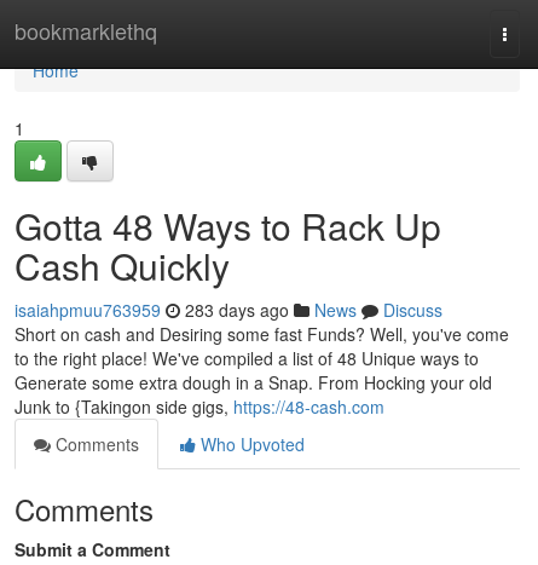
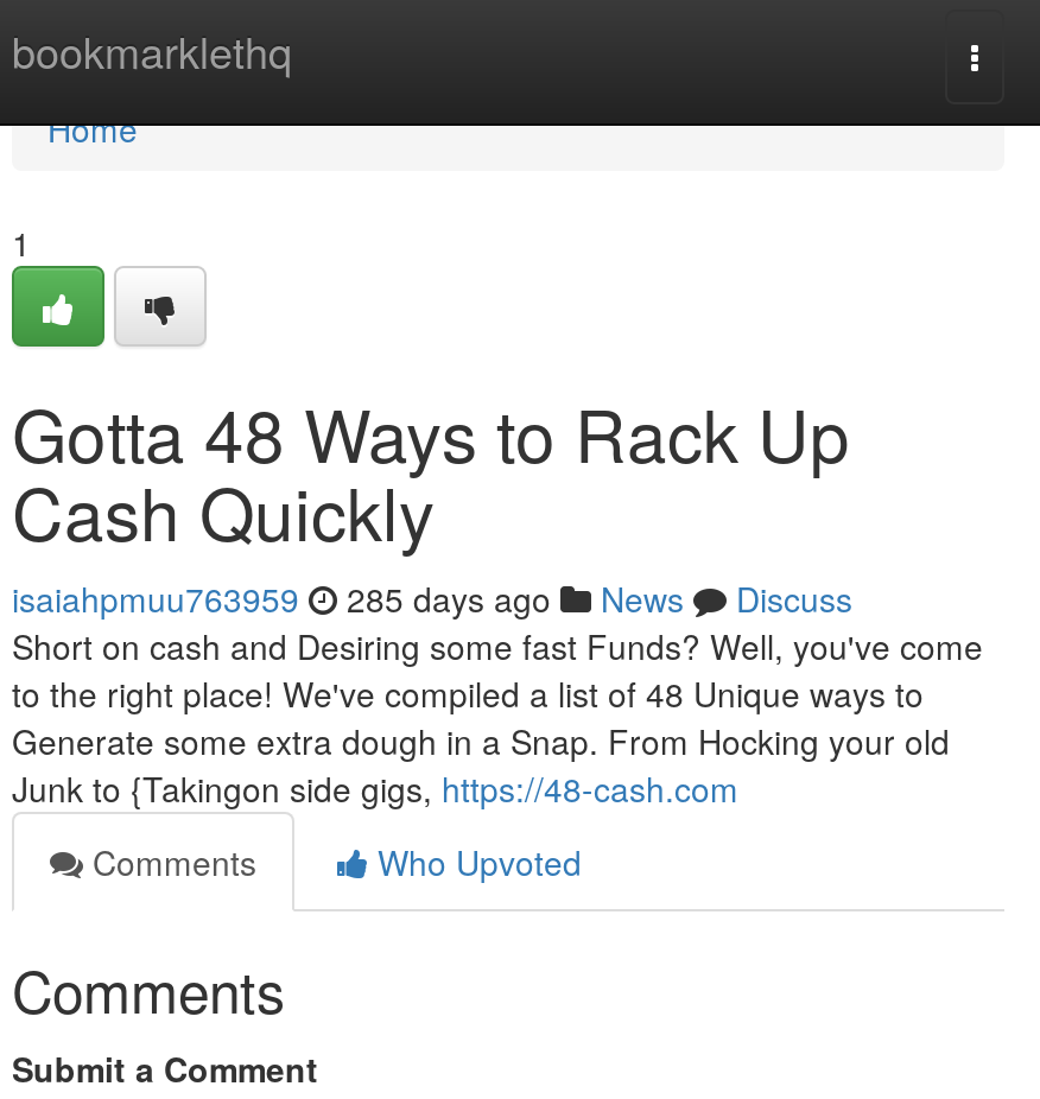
[15,298,442,322] isaiahpmuu763959 283 days ago News Discuss -> [12,574,852,622] isaiahpmuu763959 285 days ago News Discuss

